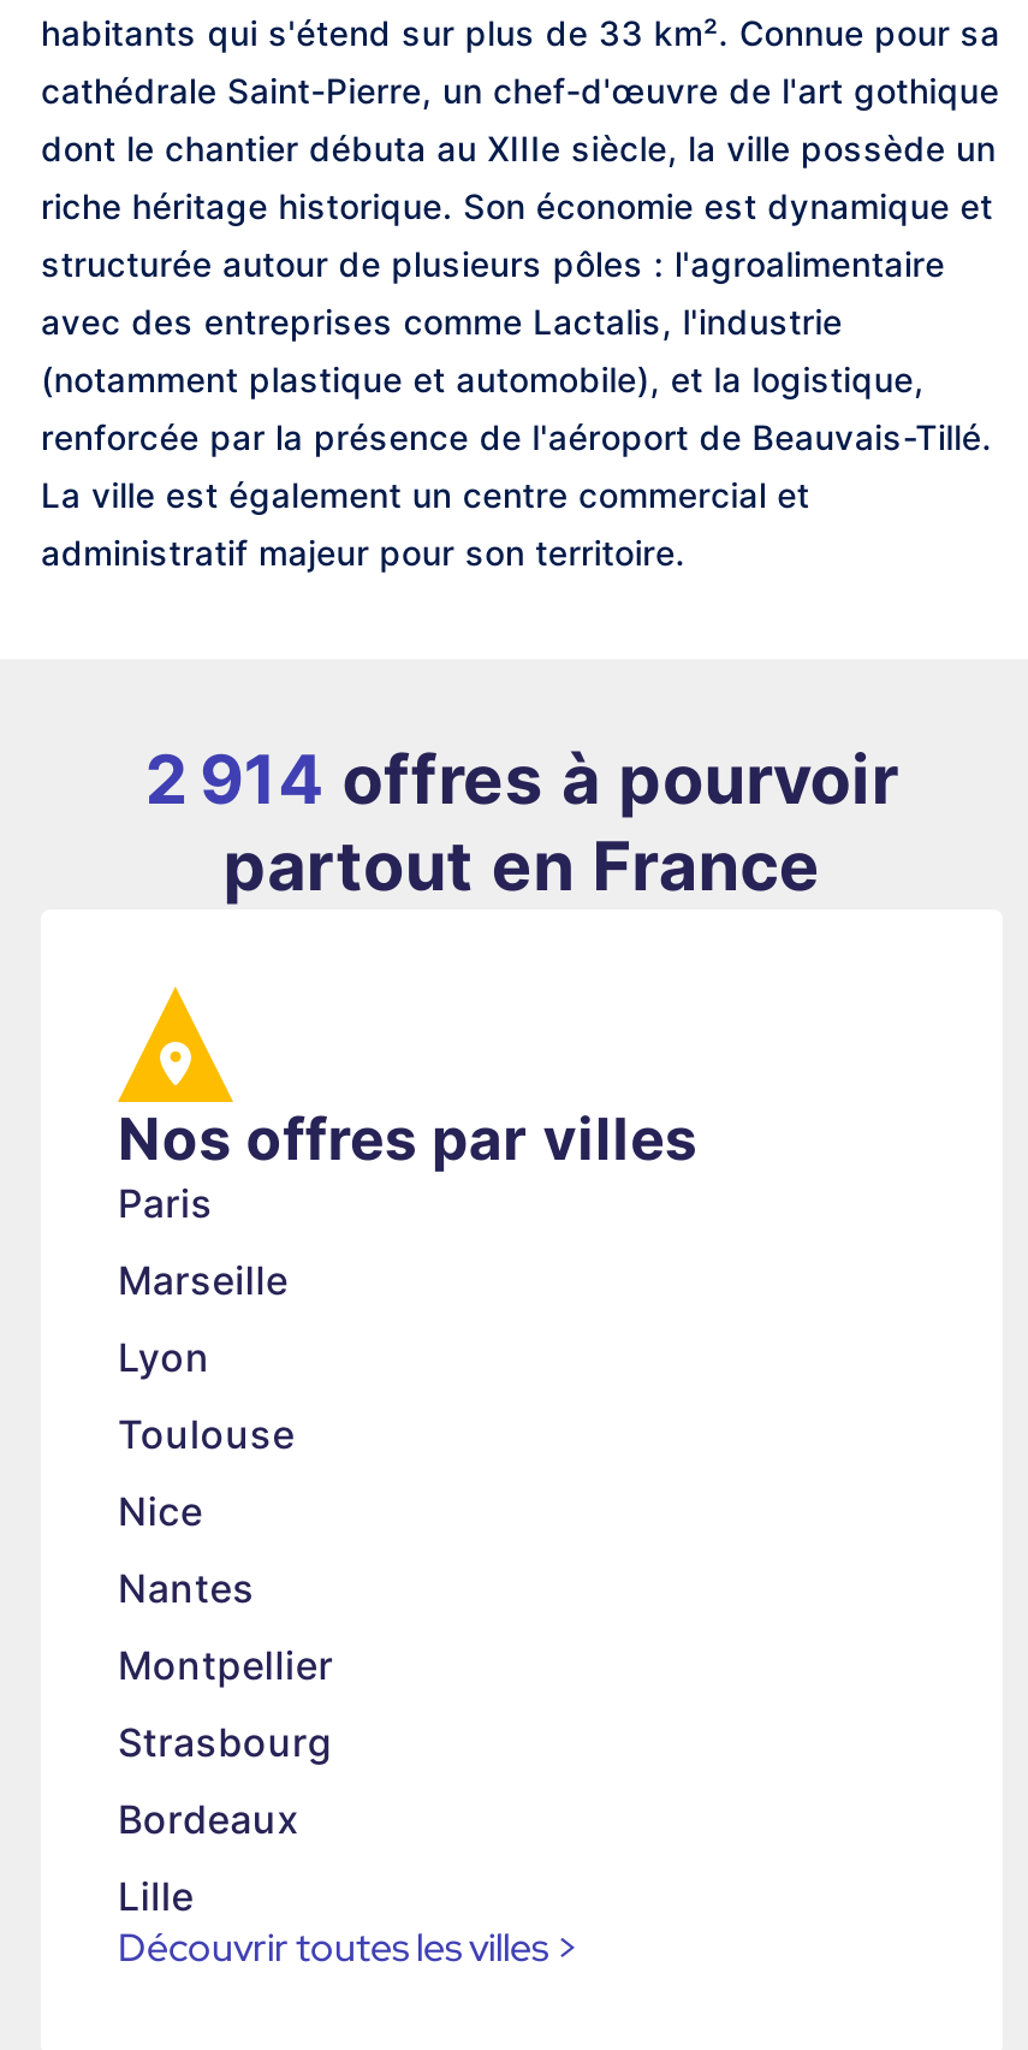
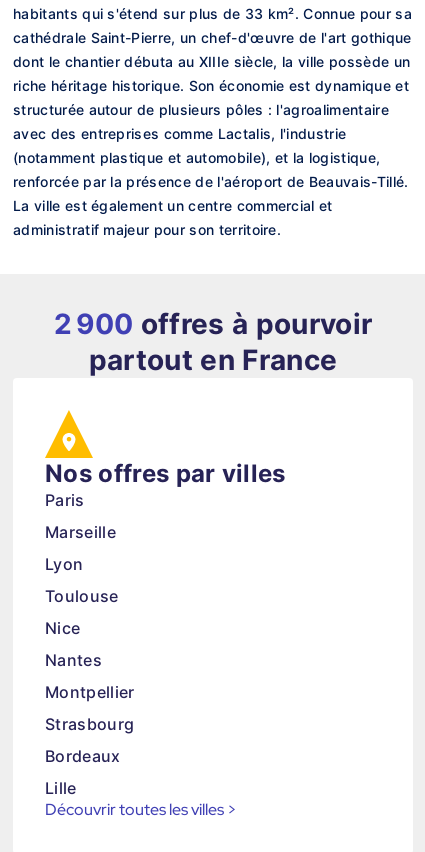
[145,739,899,820] 2 914 offres à pourvoir -> [54,307,372,341] 2 900 offres à pourvoir

